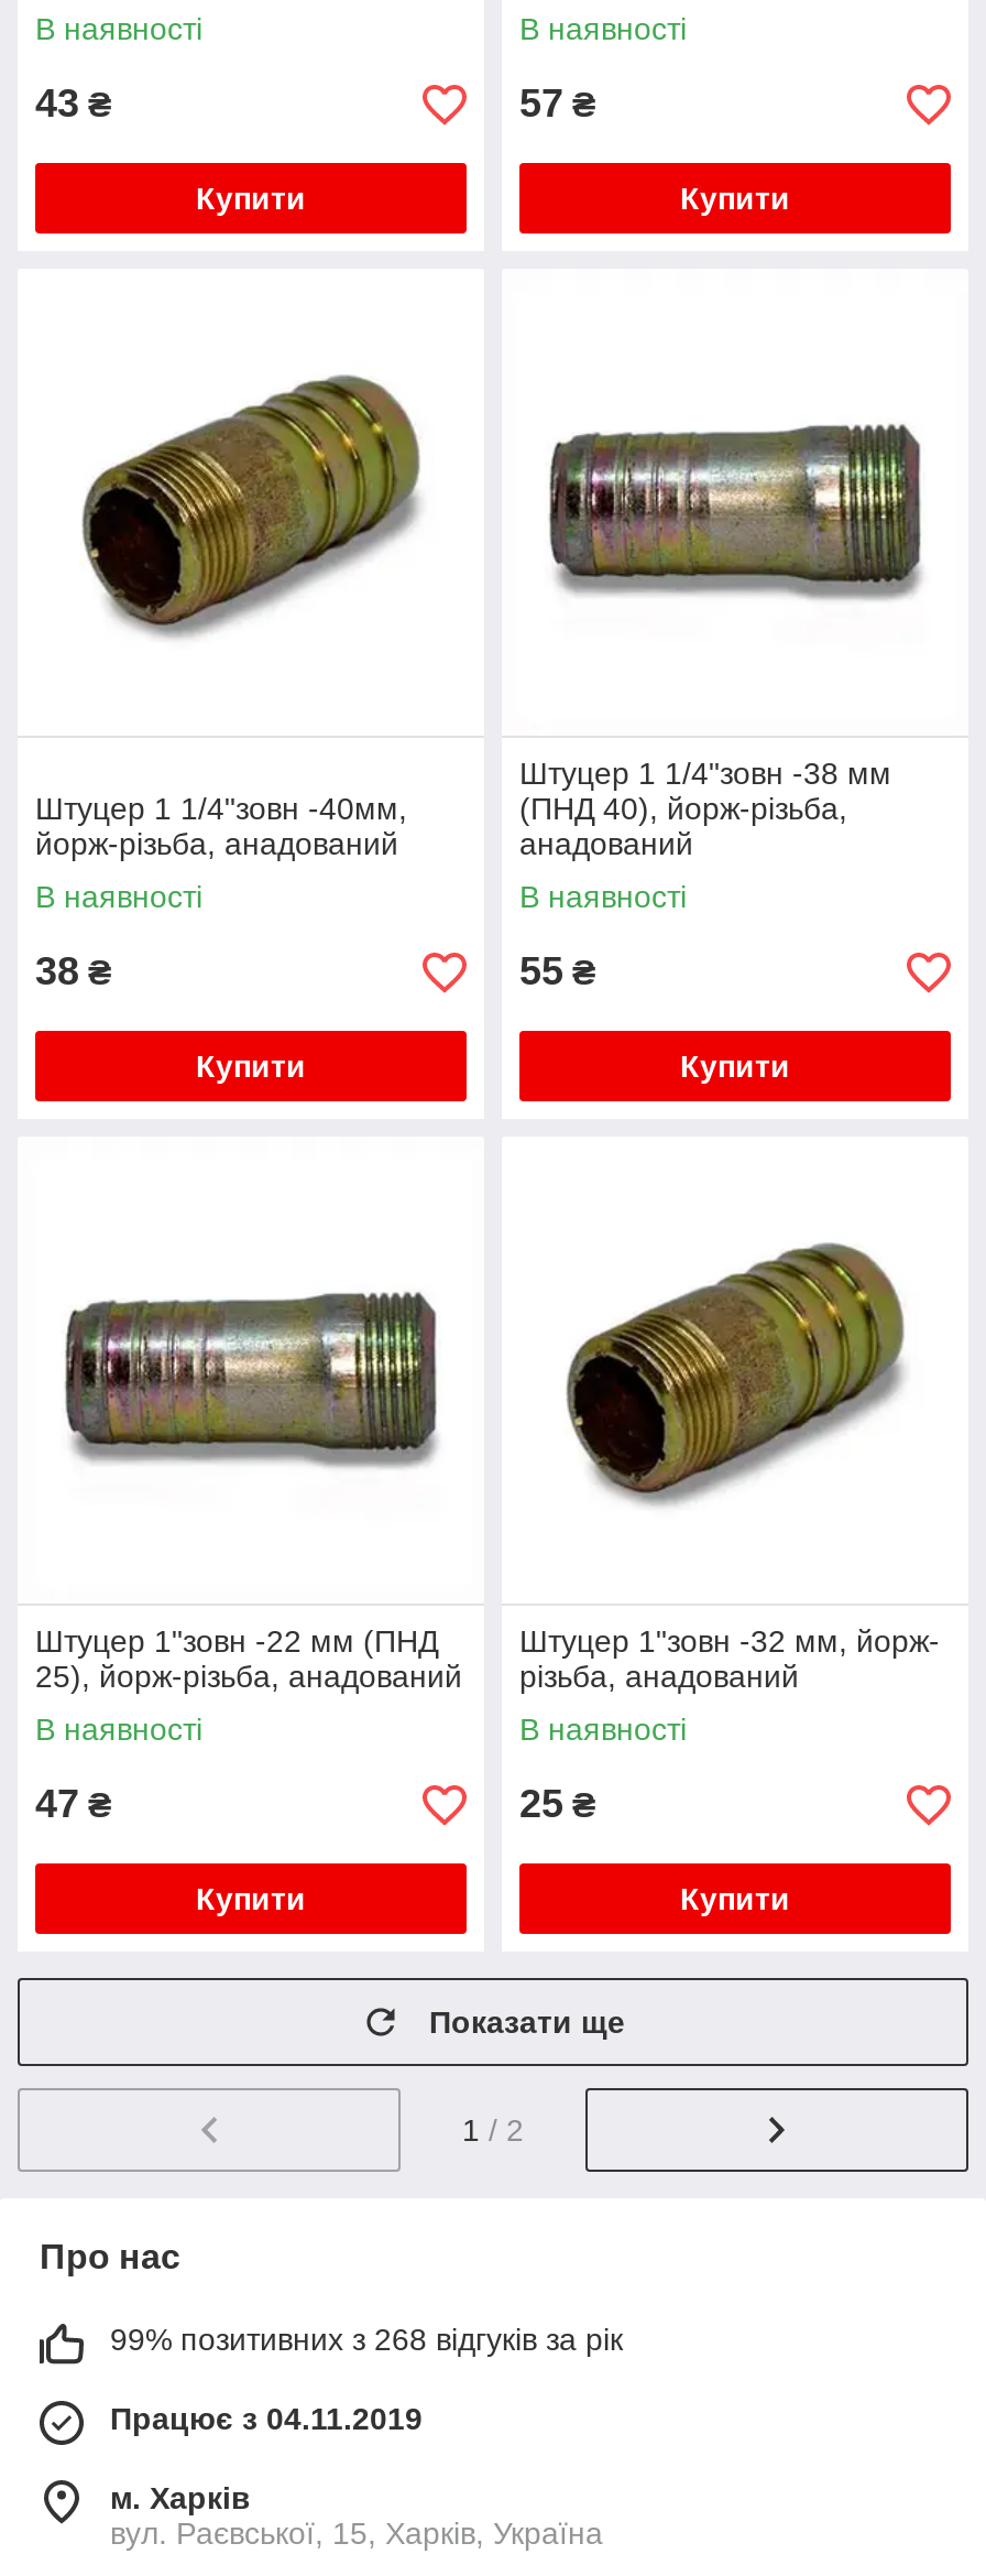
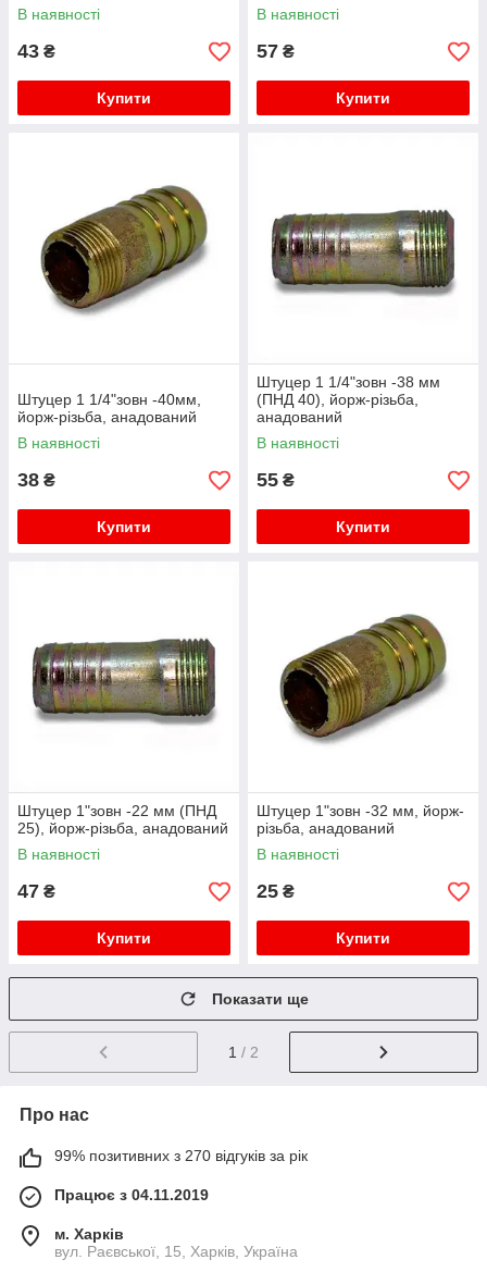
[110,2322,623,2357] 99% позитивних з 268 відгуків за рік -> [54,1147,308,1164] 99% позитивних з 270 відгуків за рік

